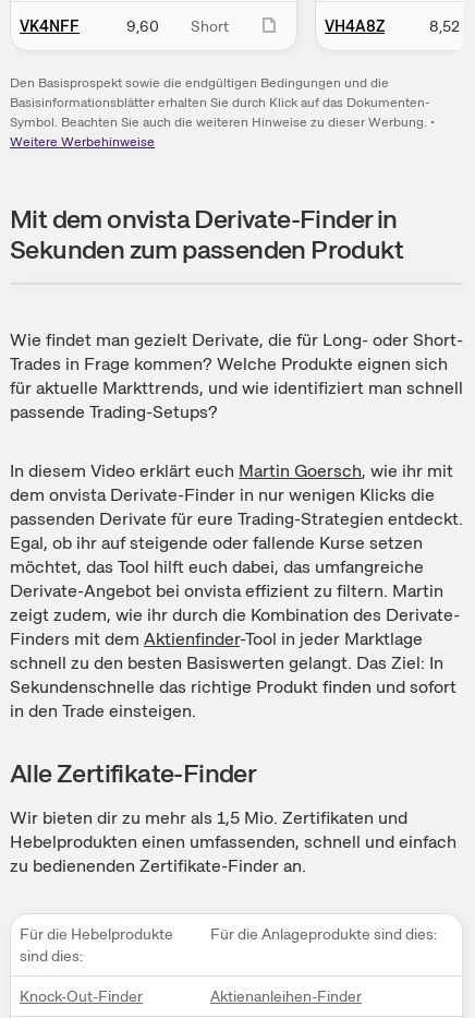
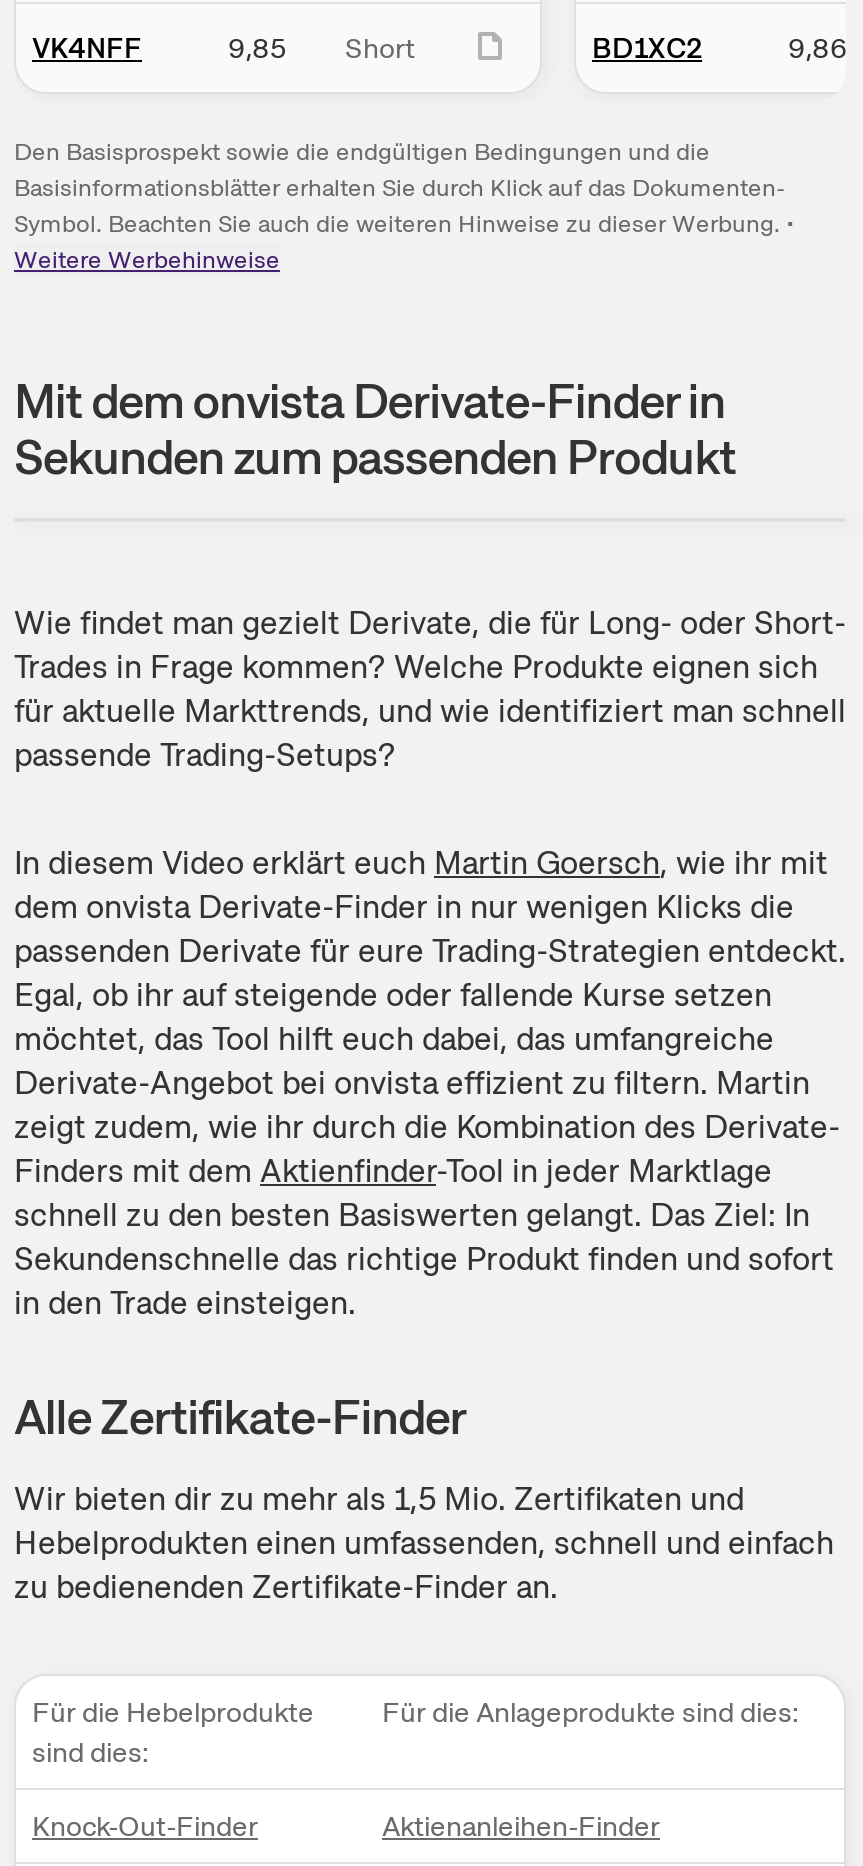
[126,16,228,36] 9,60 Short -> [228,30,415,66] 9,85 Short
[325,16,460,36] VH4A8Z | 8,52 -> [592,30,848,66] BD1XC2 | 9,86

